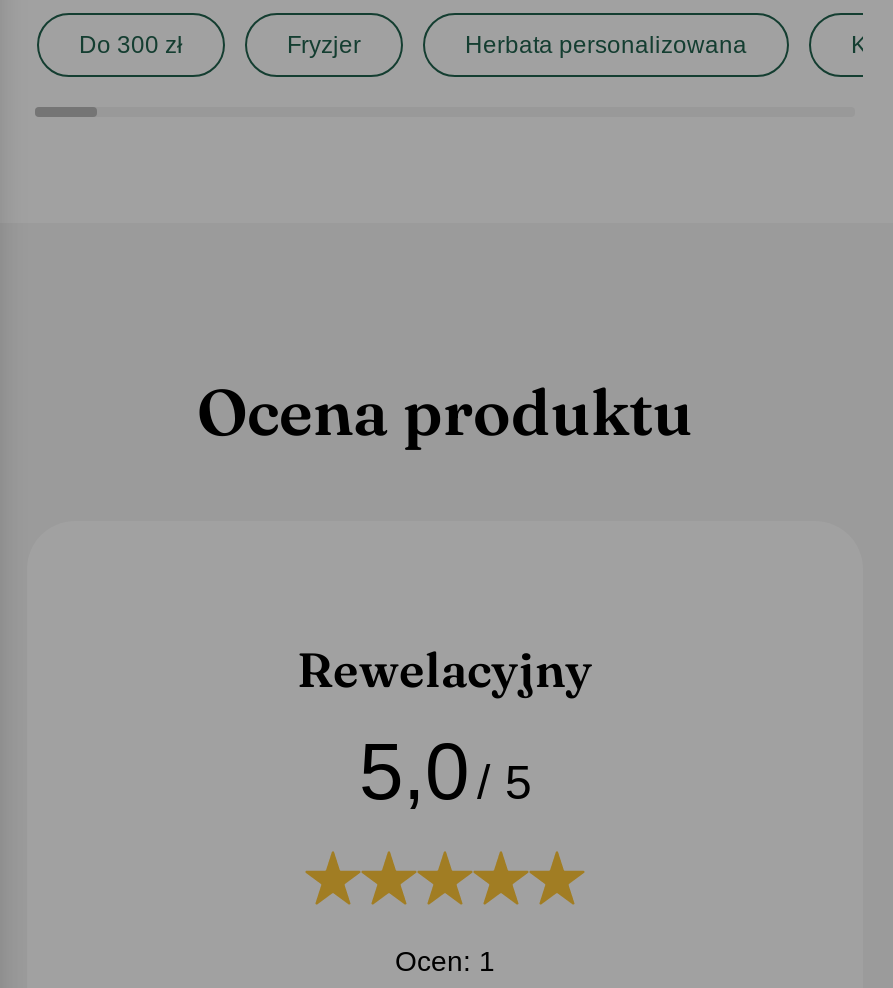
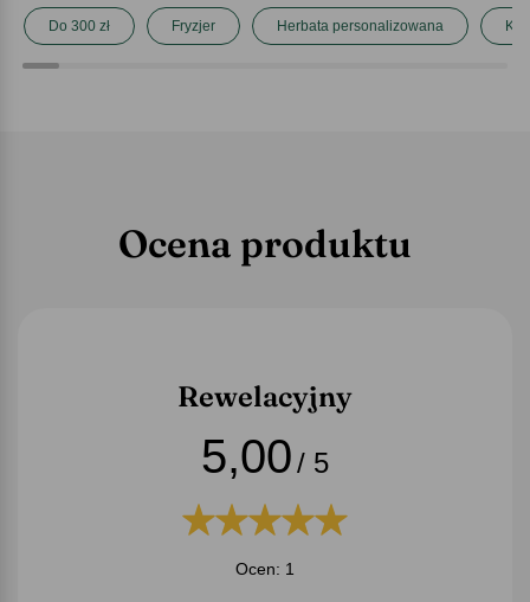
[359,727,531,815] 5,0 / 5 -> [201,430,329,482] 5,00 / 5

